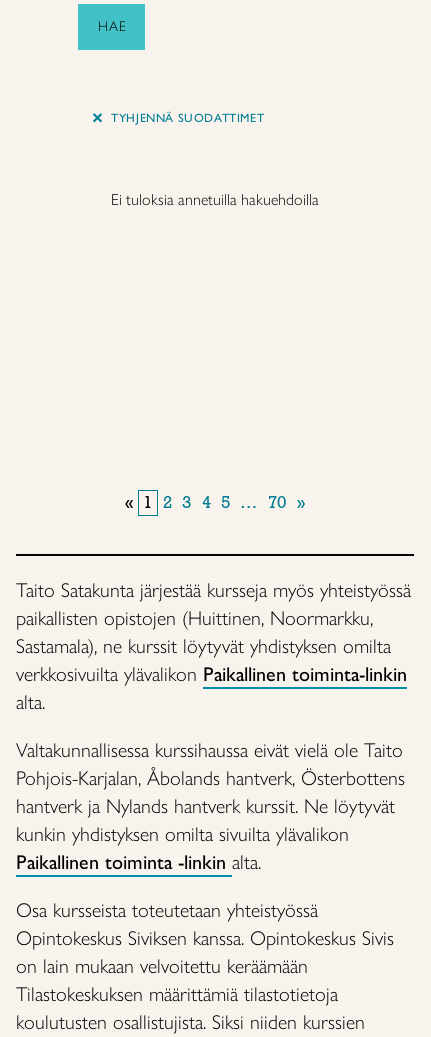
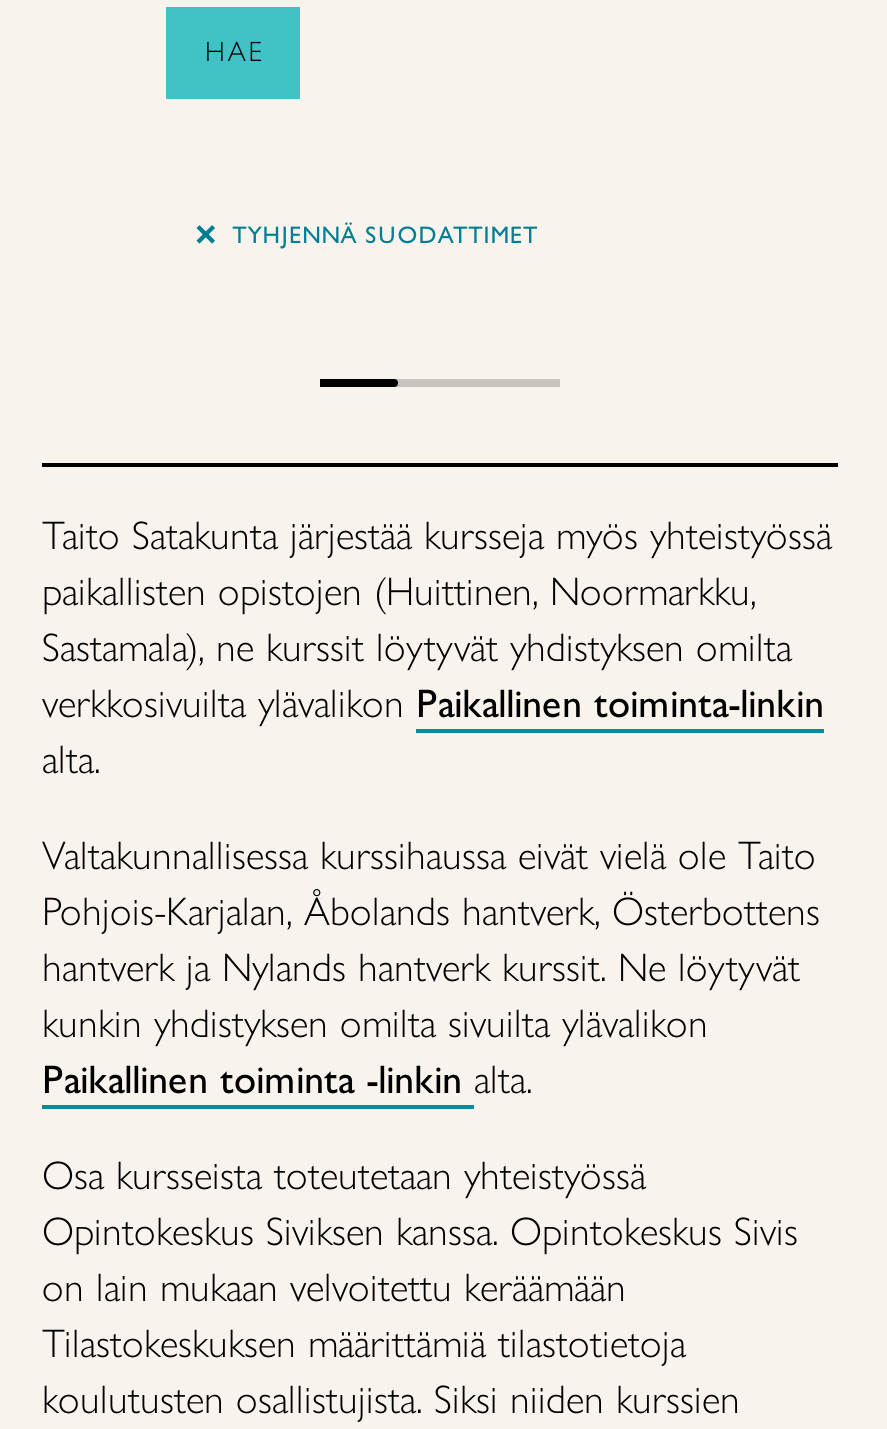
[111,190,319,209] Ei tuloksia annetuilla hakuehdoilla -> none
[125,492,305,513] « 1 2 3 4 5 … 70 » -> none

